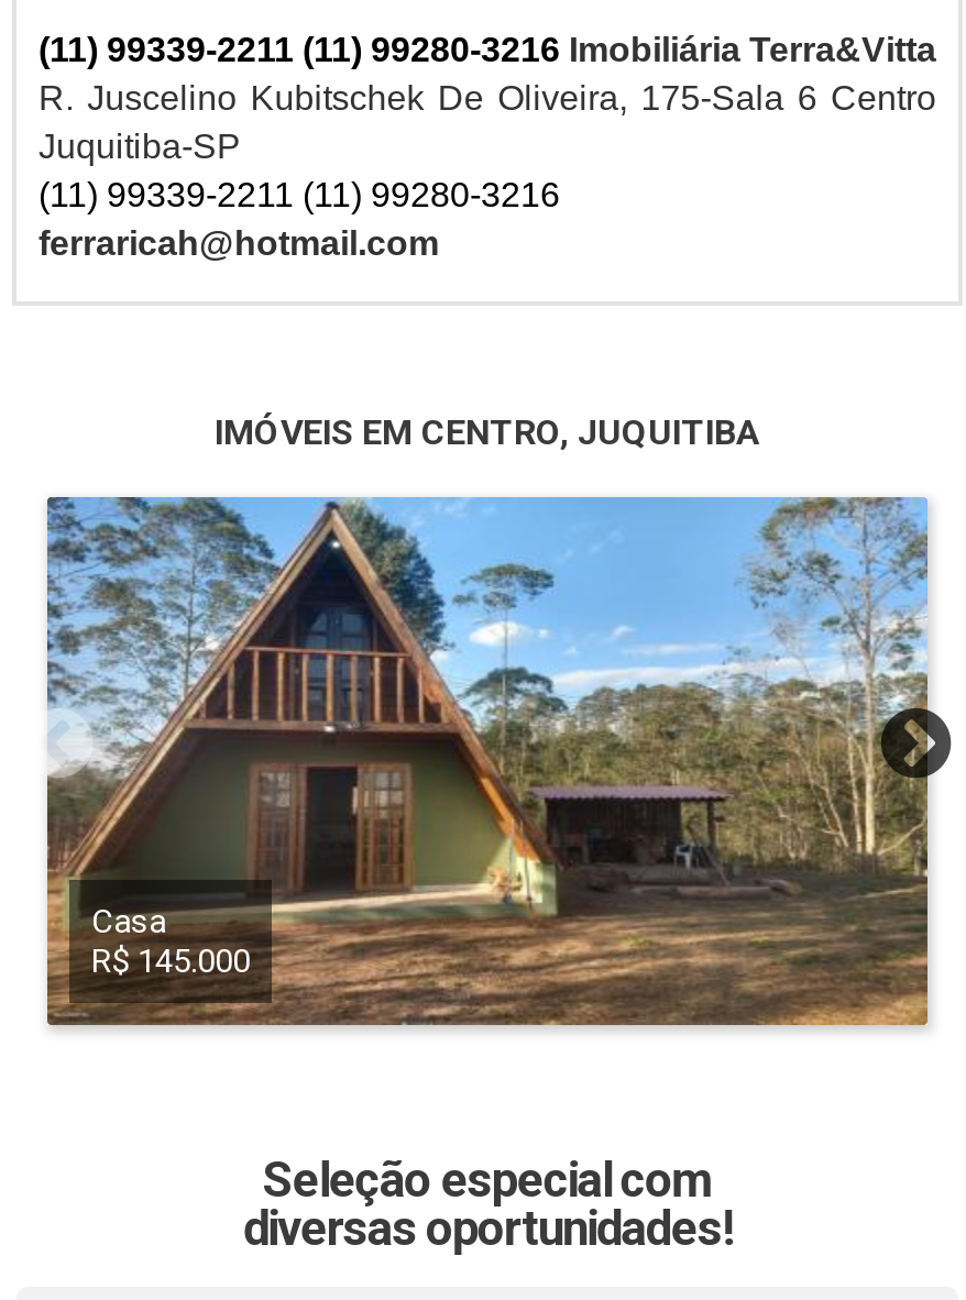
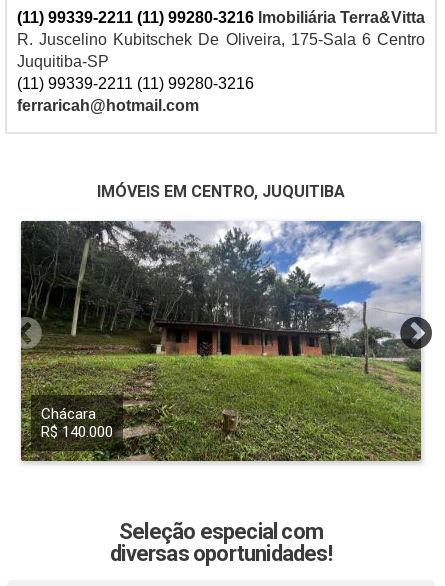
[45,495,930,1027] [image] | Casa | R$ 145.000 -> [20,220,422,462] [image] | Chácara | R$ 140.000

